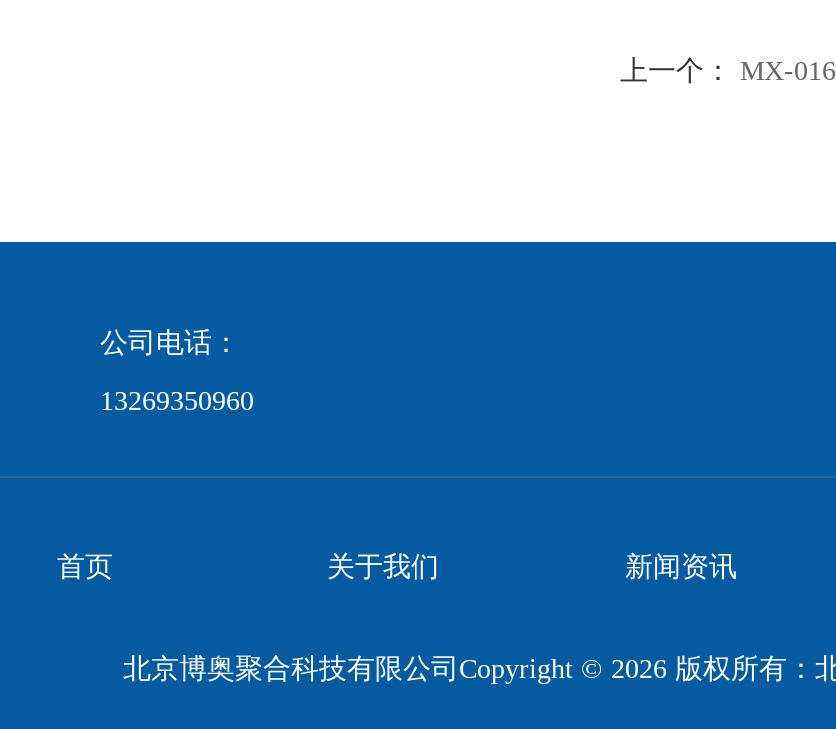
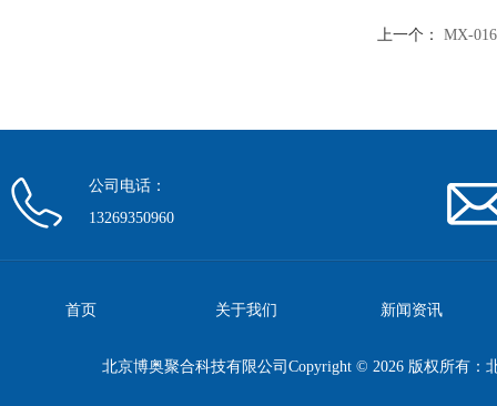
none -> [10,176,63,230] [image]
none -> [446,182,494,226] [image]

